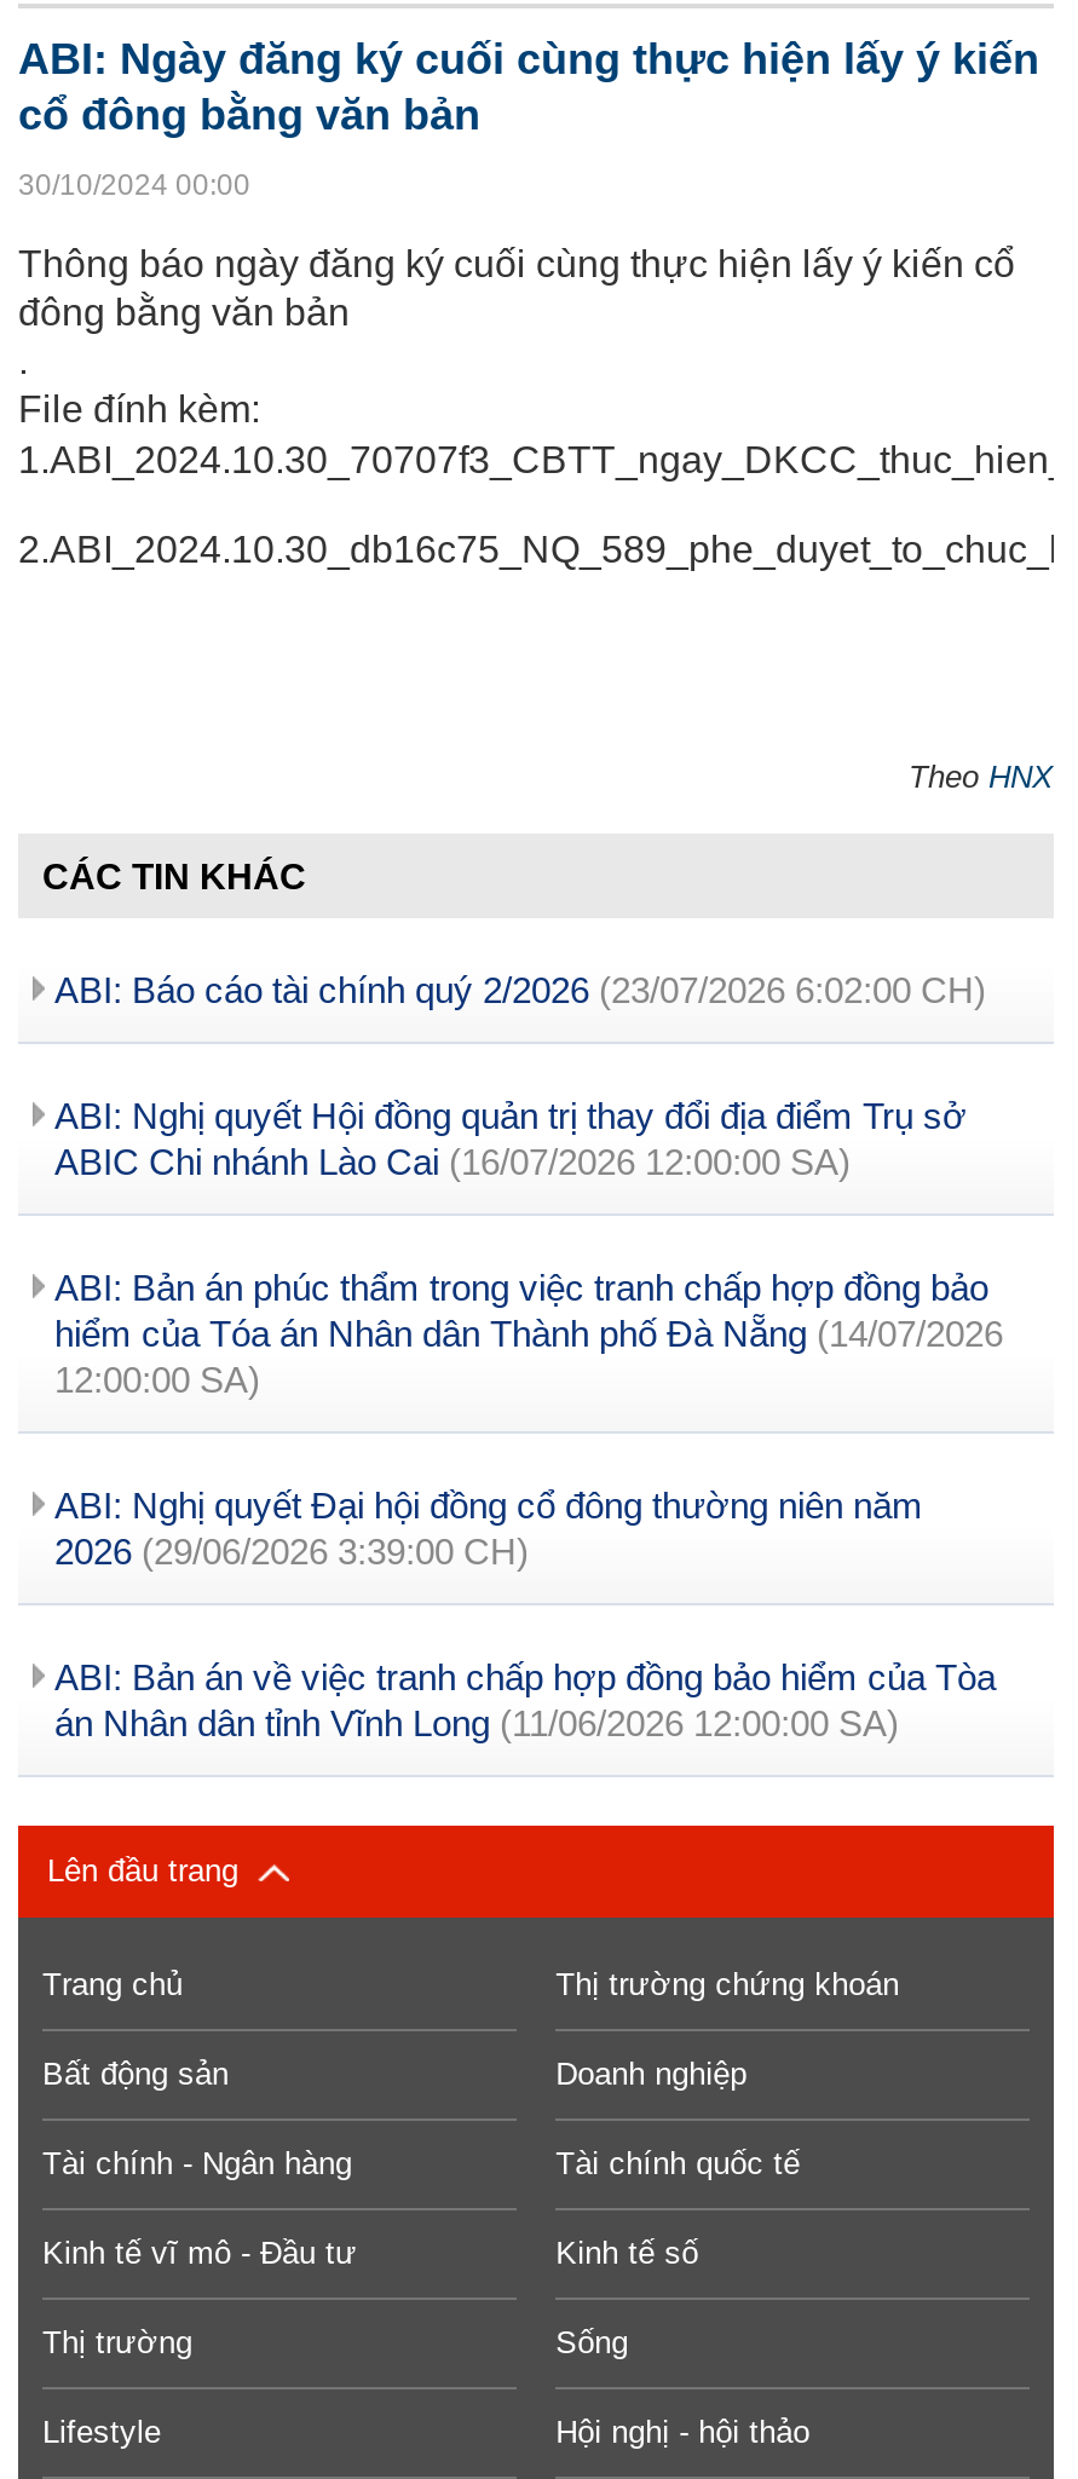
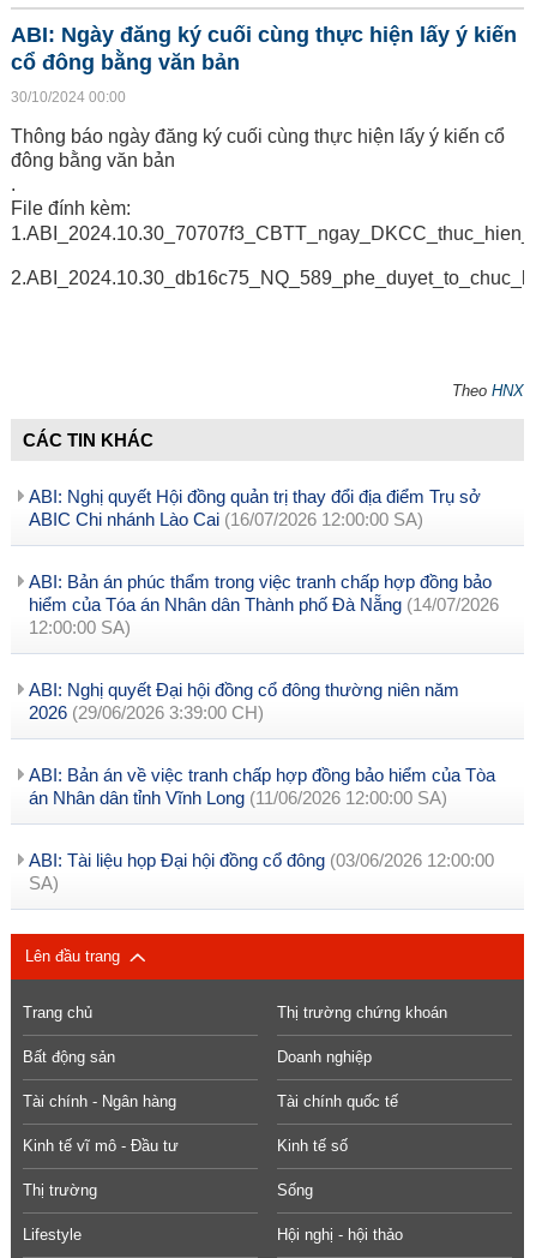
[54,969,986,1010] ABI: Báo cáo tài chính quý 2/2026 (23/07/2026 6:02:00 CH) -> none
moved [54,1095,1003,1743] -> [29,486,499,808]: ABI: Nghị quyết Hội đồng quản trị thay đổi địa điểm Trụ sở | ABIC Chi nhánh Lào Cai (16/07/2026 12:00:00 SA) | ABI: Bản án phúc thẩm trong việc tranh chấp hợp đồng bảo | ... | ABI: Bản án về việc tranh chấp hợp đồng bảo hiểm của Tòa | án Nhân dân tỉnh Vĩnh Long (11/06/2026 12:00:00 SA)
none -> [29,850,494,893] ABI: Tài liệu họp Đại hội đồng cổ đông (03/06/2026 12:00:00 | SA)

